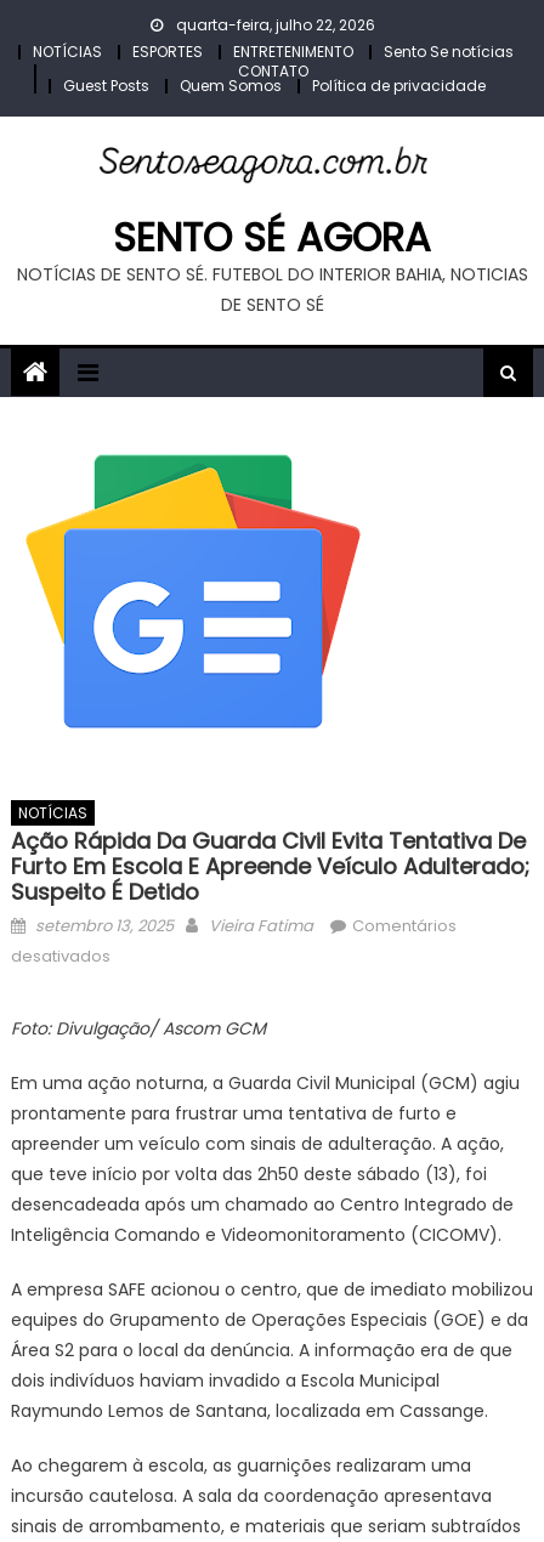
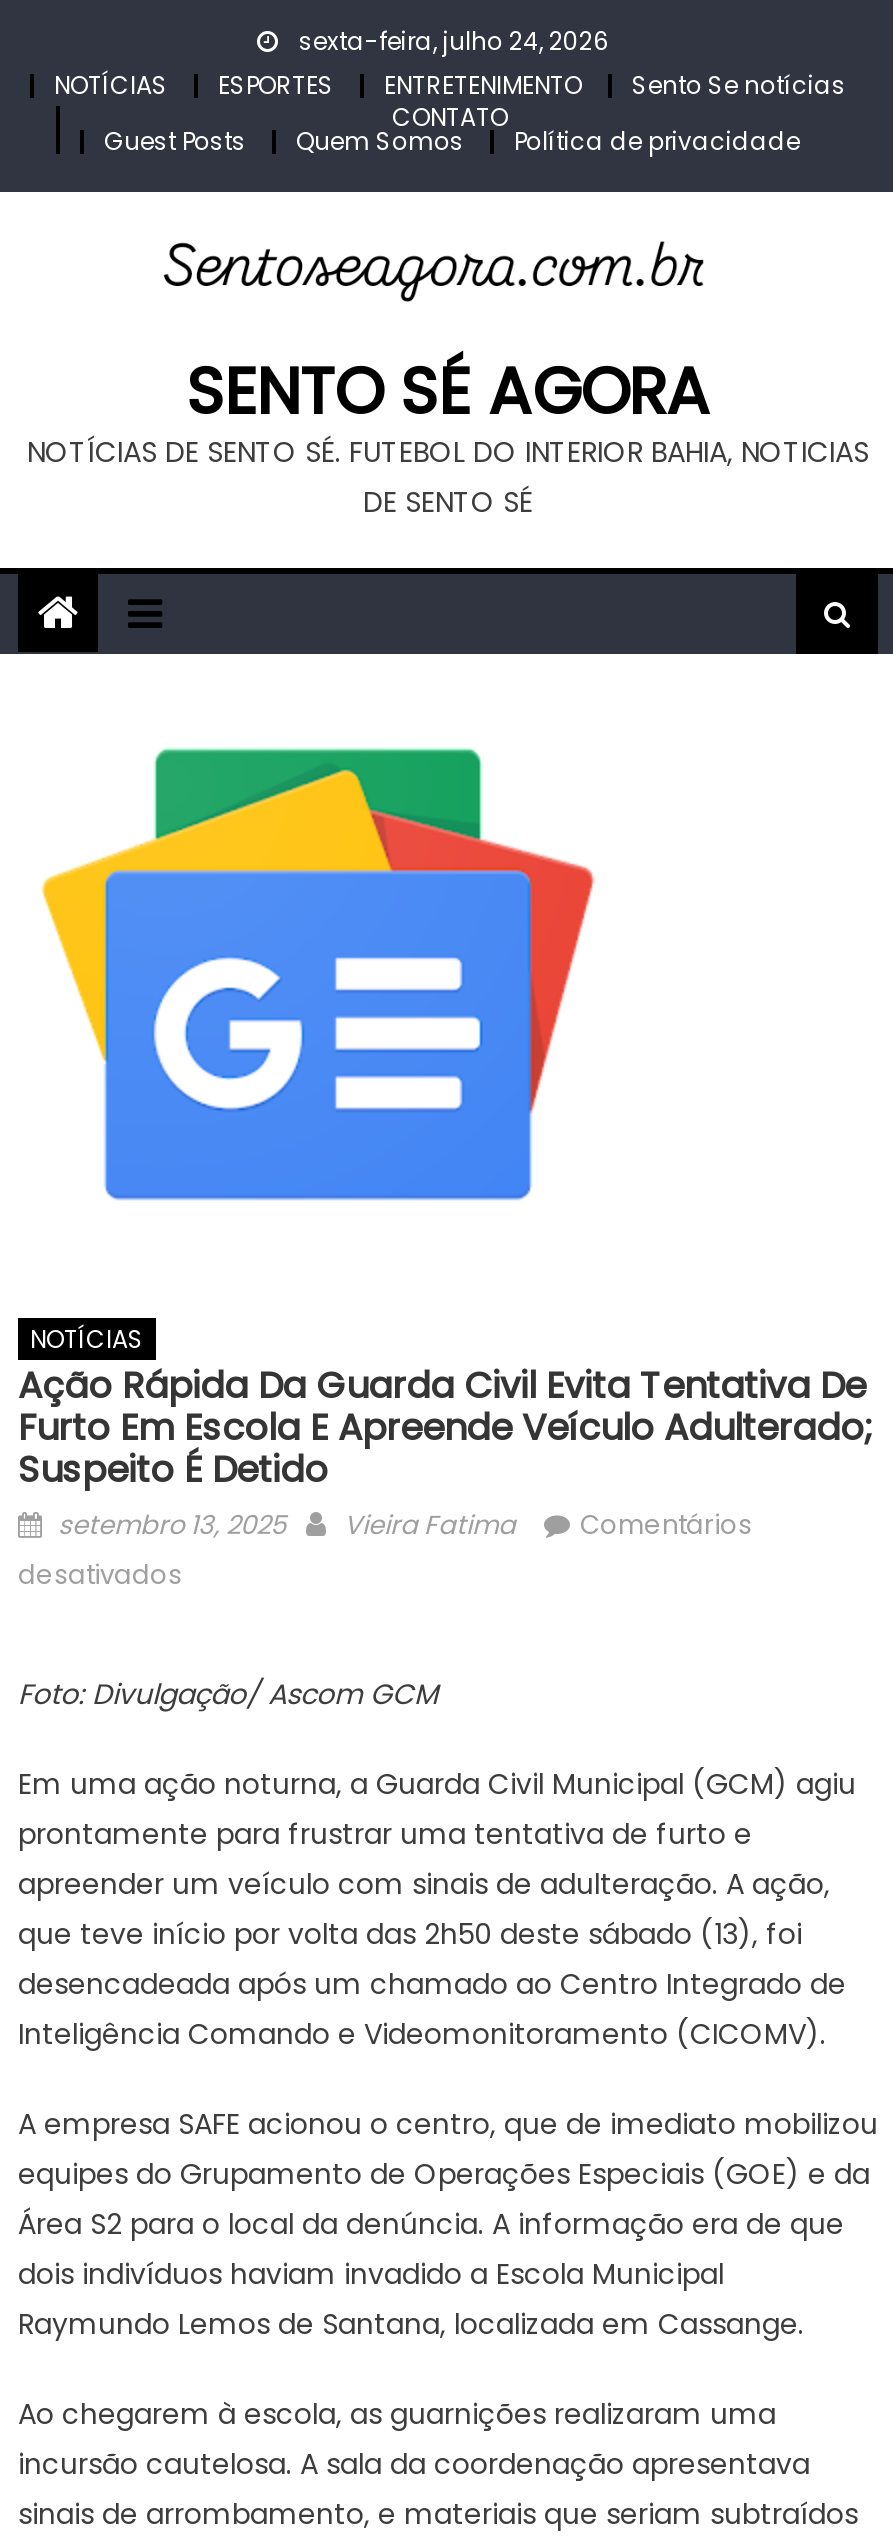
[172,15,375,35] quarta-feira, julho 22, 2026 -> [293,24,609,58] sexta-feira, julho 24, 2026

